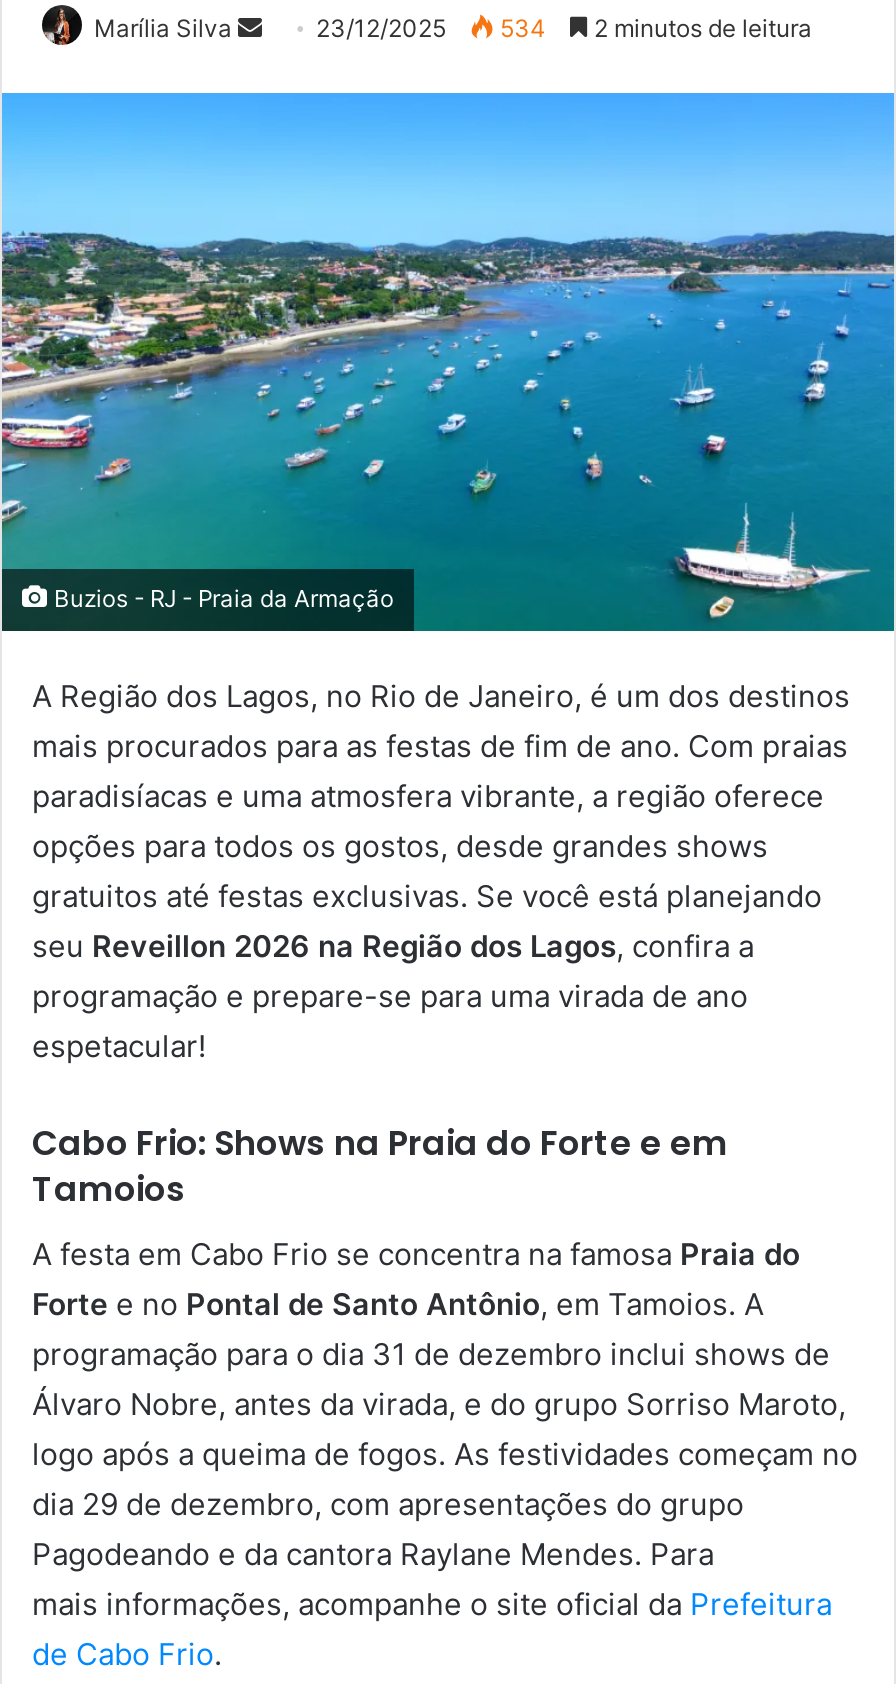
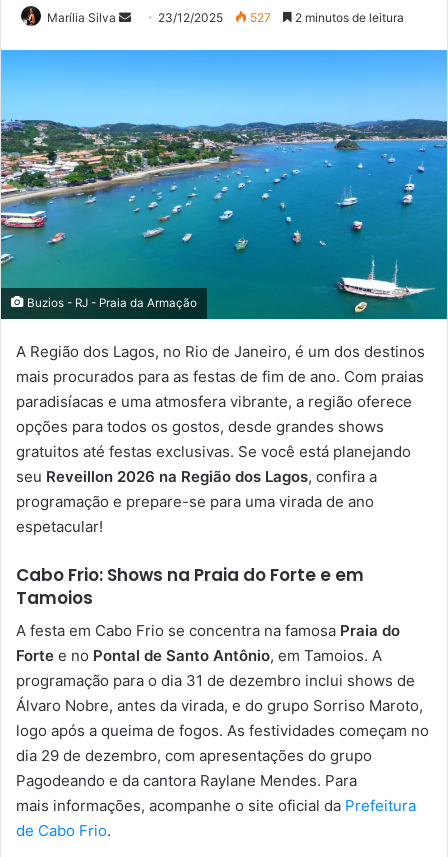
[494,13,546,43] 534 -> [247,10,271,25] 527

